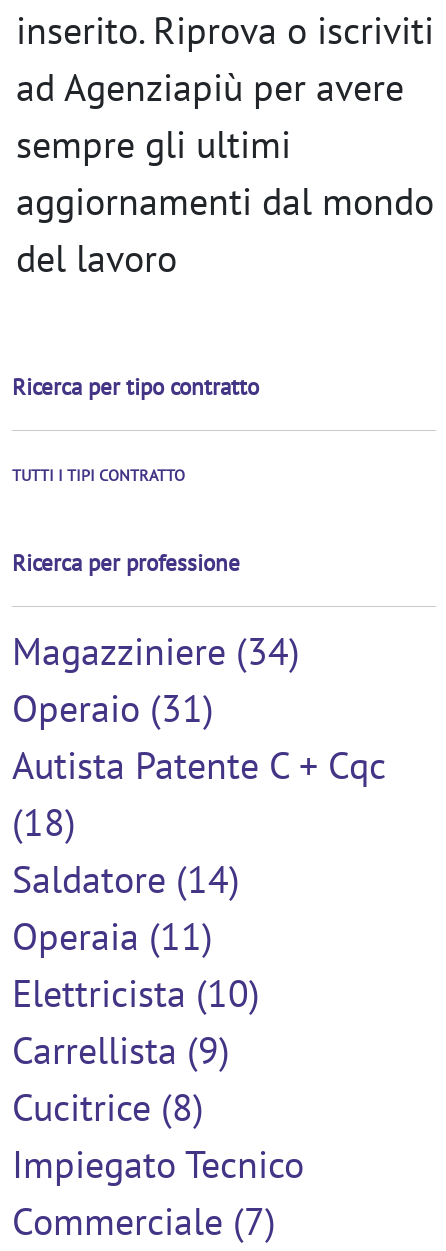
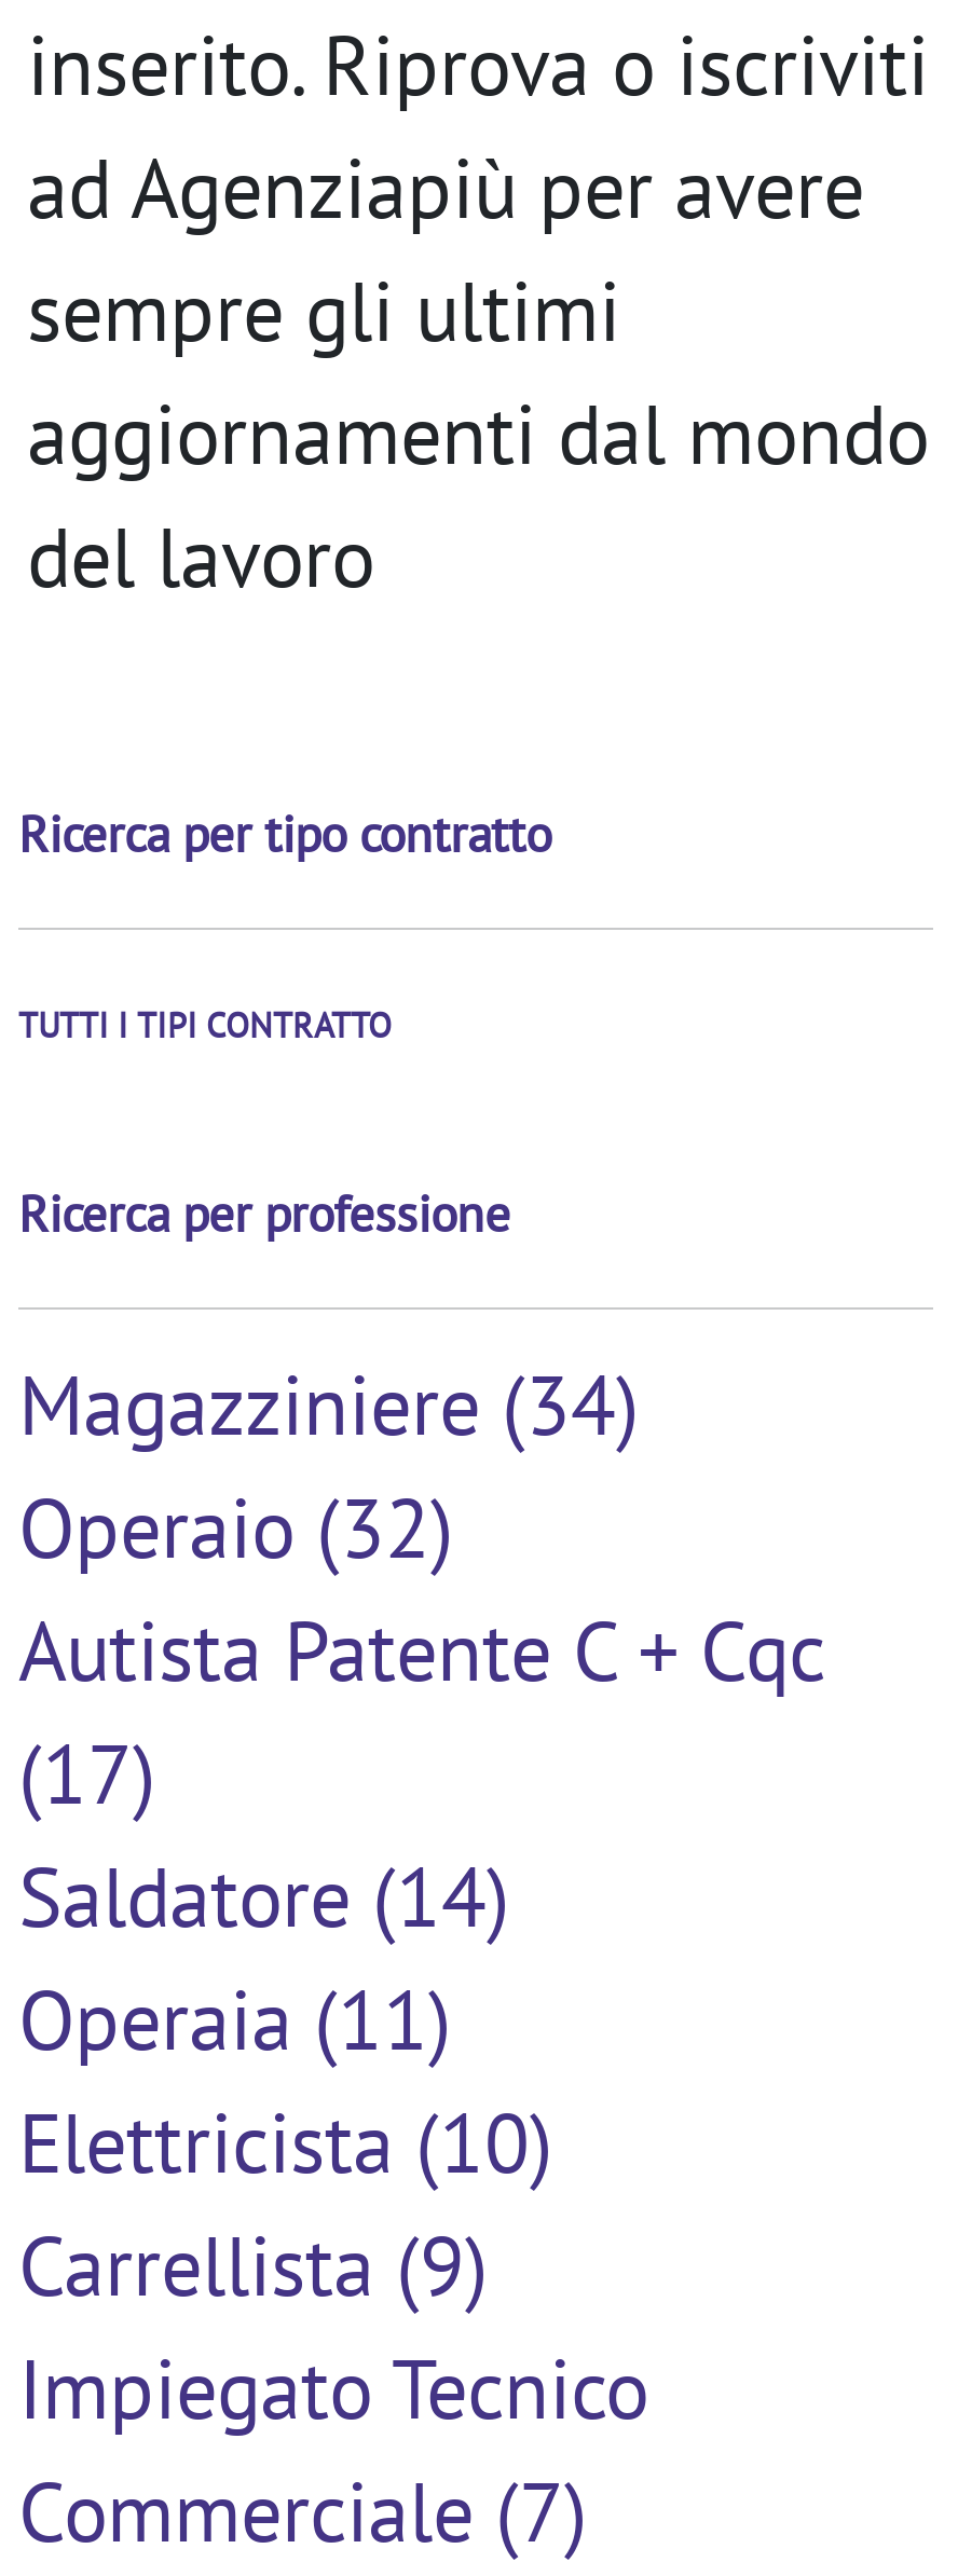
[12,683,214,733] Operaio (31) -> [18,1474,454,1582] Operaio (32)
[12,797,76,847] (18) -> [18,1720,156,1828] (17)
[12,1082,204,1132] Cucitrice (8) -> none

